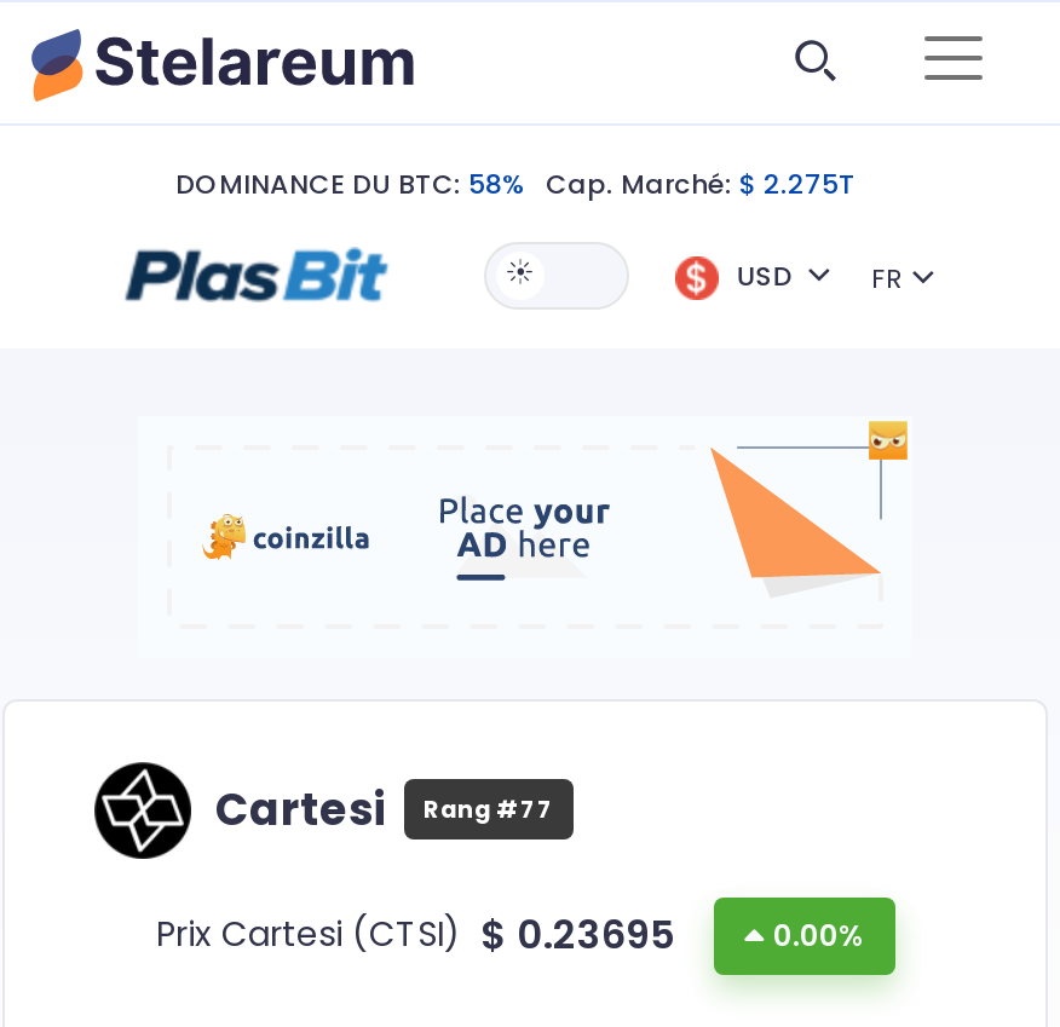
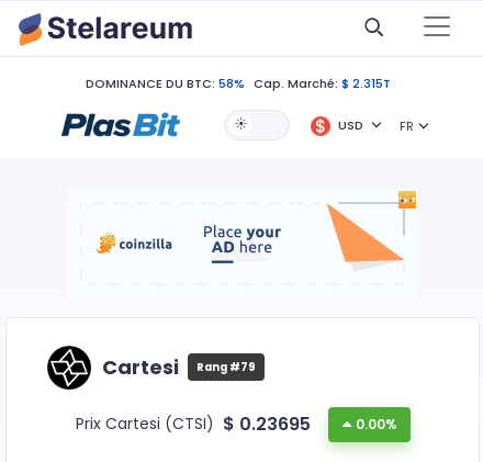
[175,163,856,202] DOMINANCE DU BTC: 58% Cap. Marché: $ 2.275T -> [86,74,391,92] DOMINANCE DU BTC: 58% Cap. Marché: $ 2.315T
[215,779,554,840] Cartesi Rang #77 -> [102,353,256,381] Cartesi Rang #79

